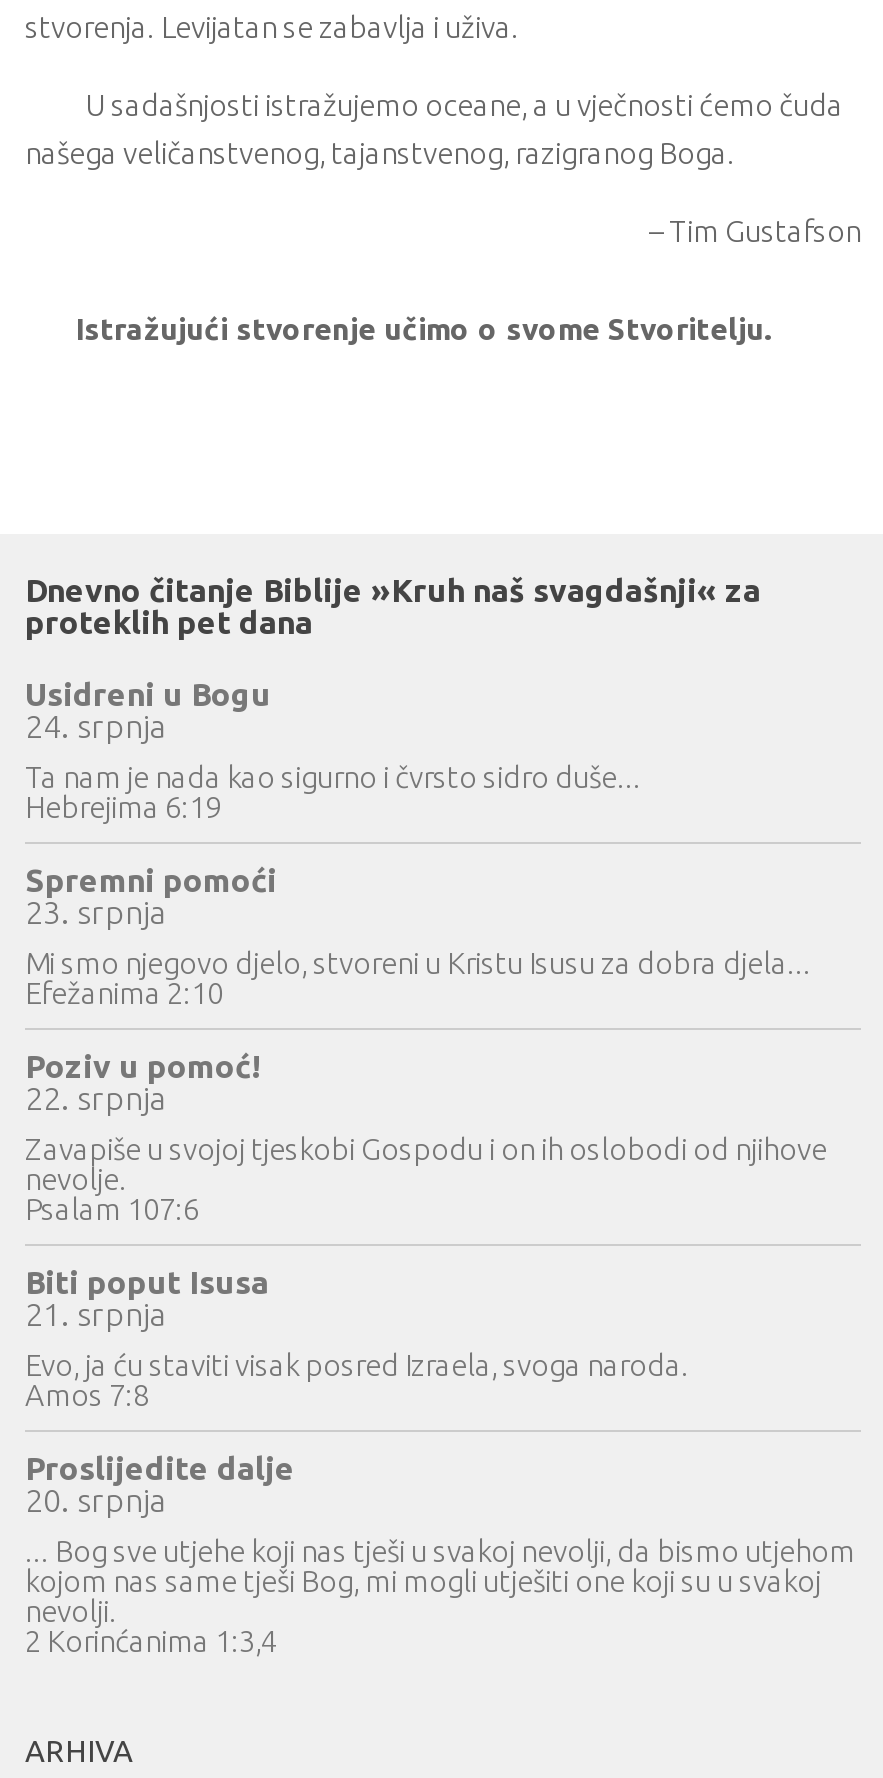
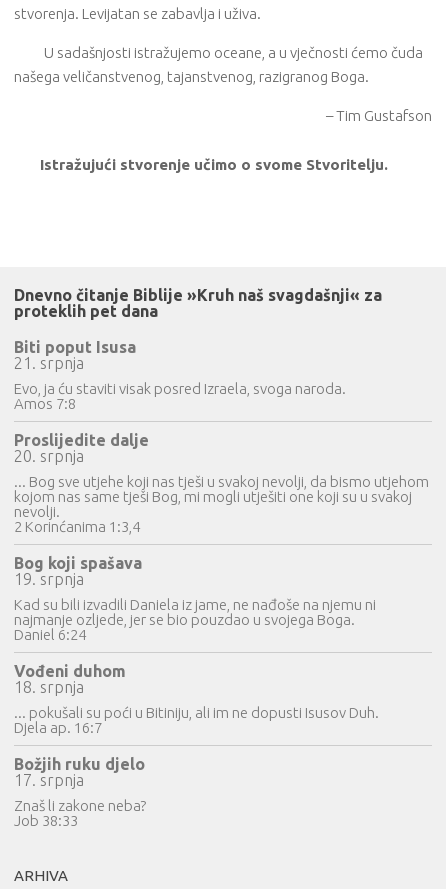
[25,676,827,1226] Usidreni u Bogu | 24. srpnja | Ta nam je nada kao sigurno i čvrsto sidro duše... | Hebrejima 6:19 | Spremni pomoći | 23. srpnja | Mi smo njegovo djelo, stvoreni u Kristu Isusu za dobra djela... | Efežanima 2:10 | Poziv u pomoć! | 22. srpnja | Zavapiše u svojoj tjeskobi Gospodu i on ih oslobodi od njihove | nevolje. | Psalam 107:6 -> none
moved [25,1264,855,1658] -> [14,338,429,535]: Biti poput Isusa | 21. srpnja | Evo, ja ću staviti visak posred Izraela, svoga naroda. | ... | nevolji. | 2 Korinćanima 1:3,4
none -> [14,554,379,829] Bog koji spašava | 19. srpnja | Kad su bili izvadili Daniela iz jame, ne nađoše na njemu ni | najmanje ozljede, jer se bio pouzdao u svojega Boga. | Daniel 6:24 | Vođeni duhom | 18. srpnja | ... pokušali su poći u Bitiniju, ali im ne dopusti Isusov Duh. | Djela ap. 16:7 | Božjih ruku djelo | 17. srpnja | Znaš li zakone neba? | Job 38:33

